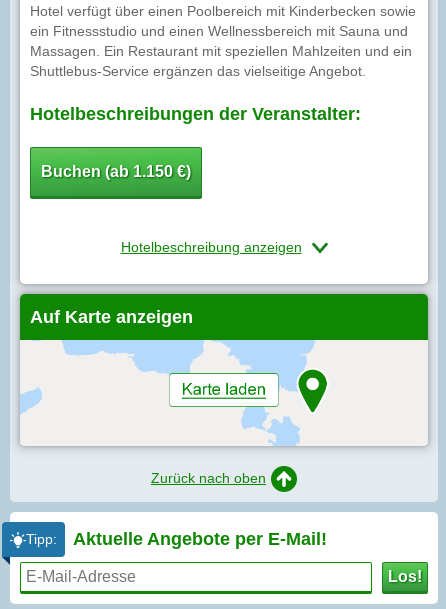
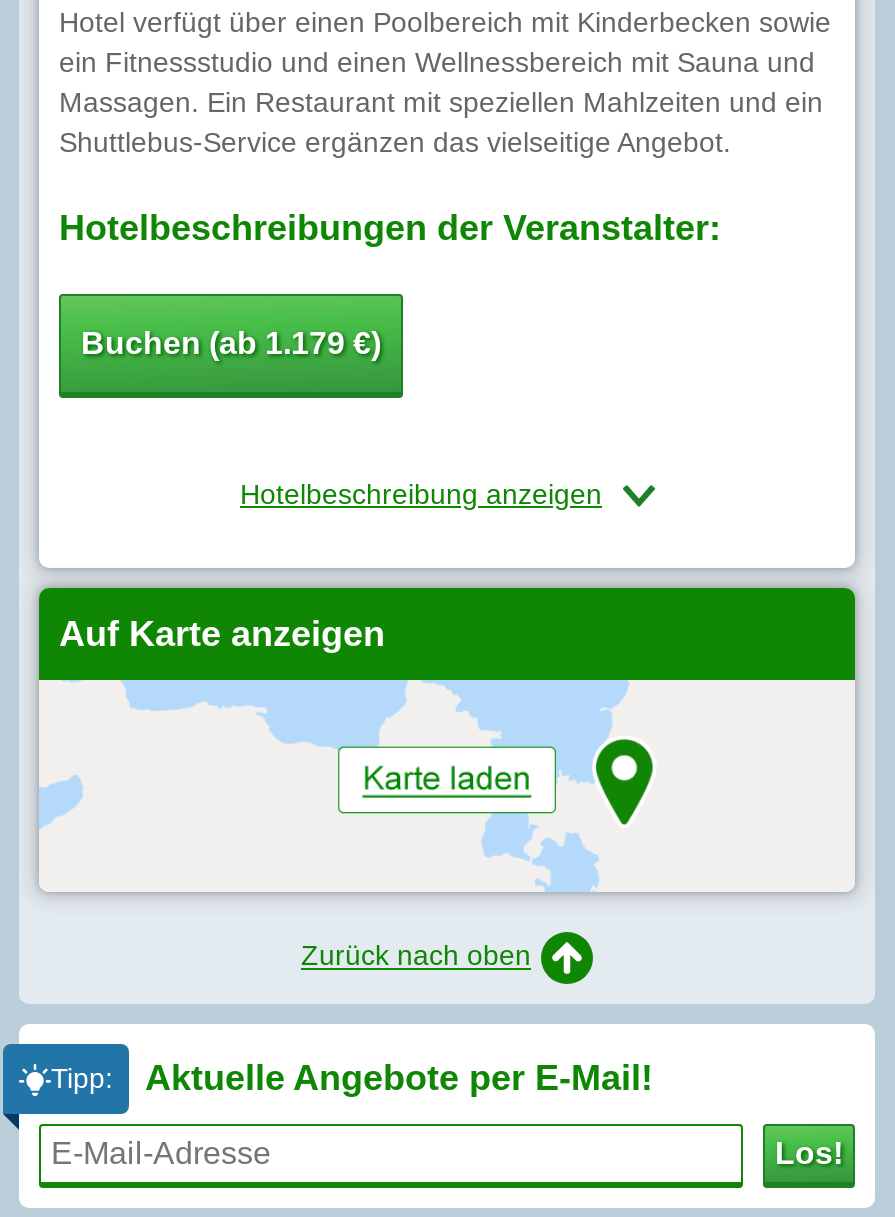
[41,163,191,180] Buchen (ab 1.150 €) -> [81,326,381,360] Buchen (ab 1.179 €)

